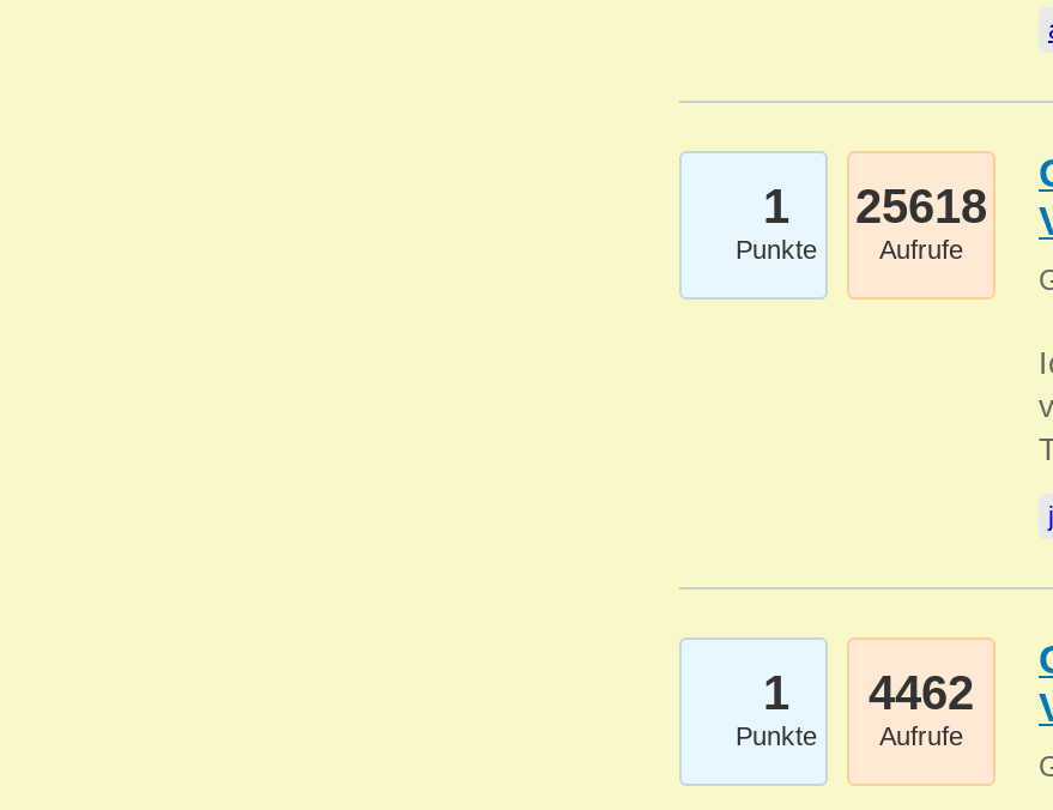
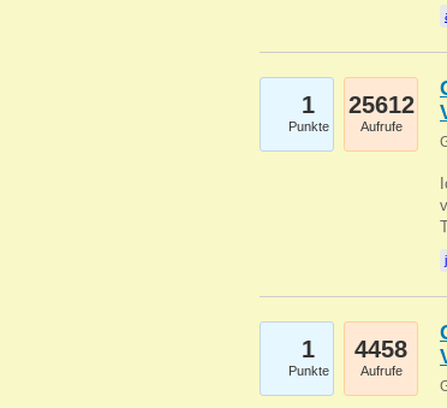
[855,180,987,232] 25618 -> [348,91,414,118] 25612
[869,666,974,719] 4462 -> [354,336,407,362] 4458

